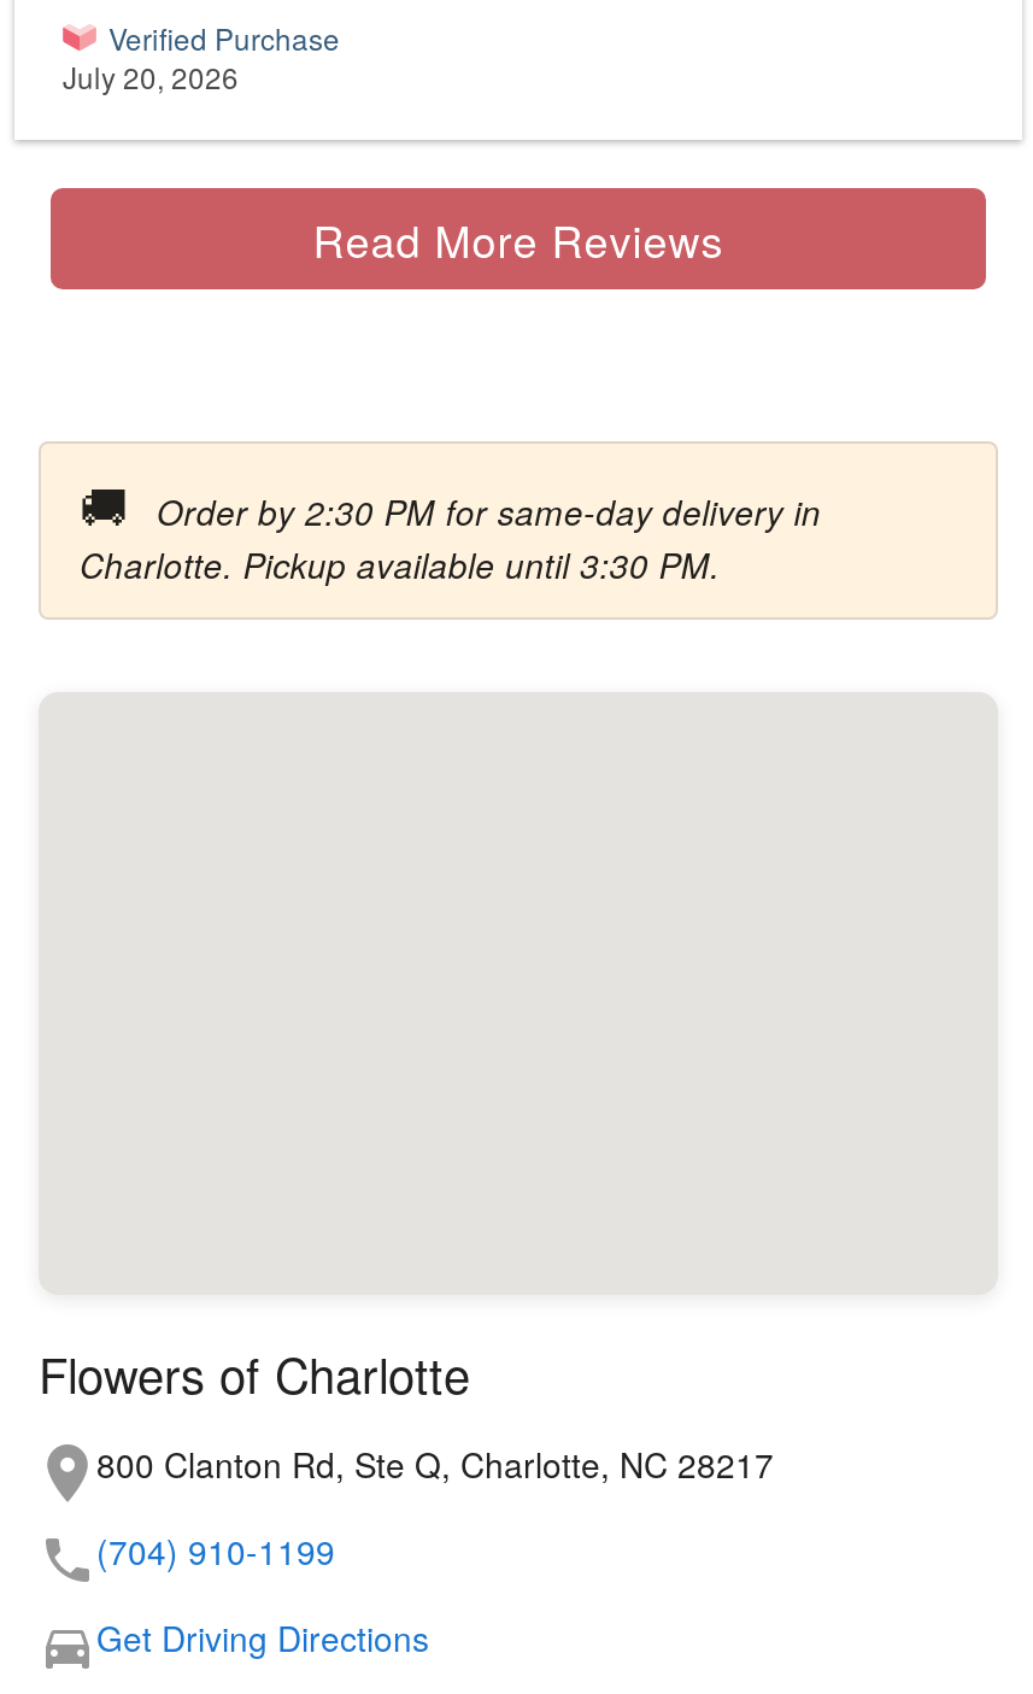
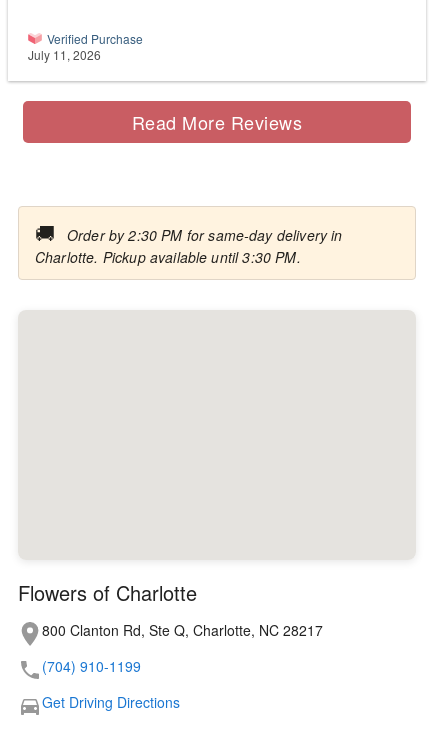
[63,56,239,97] July 20, 2026 -> [28,46,101,63] July 11, 2026

